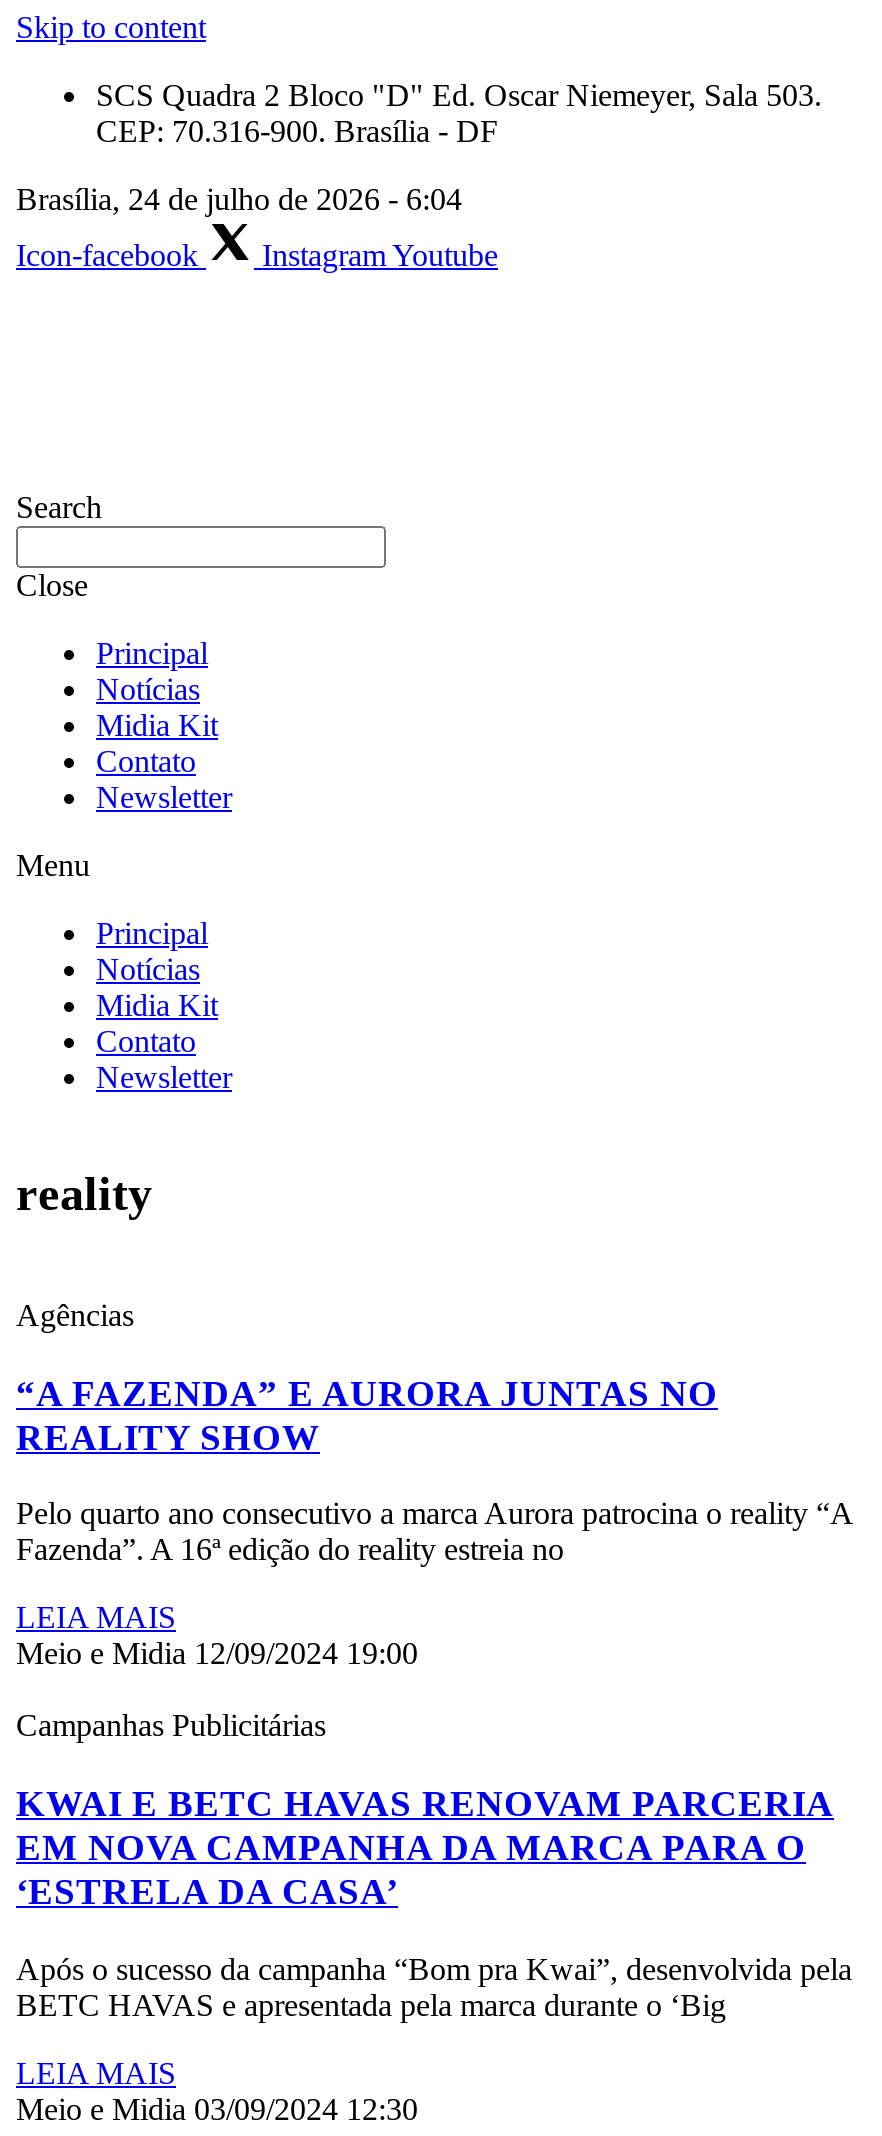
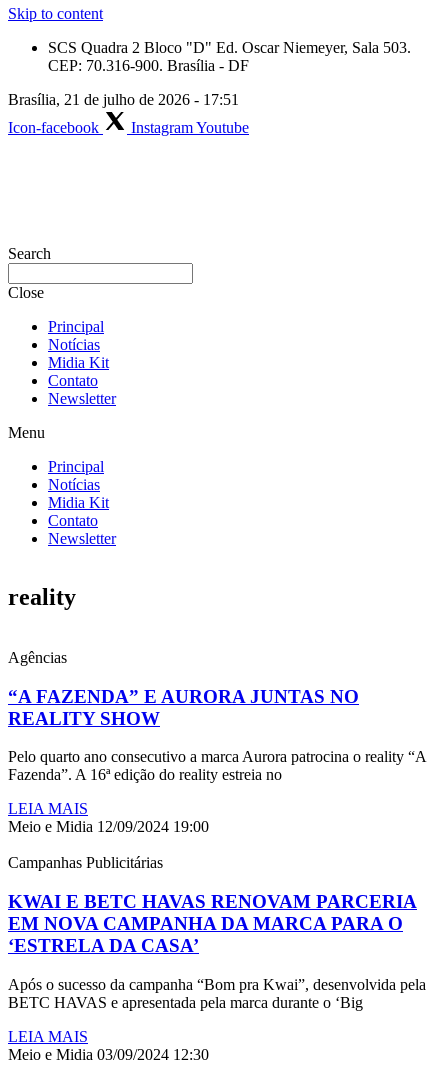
[16,182,462,216] Brasília, 24 de julho de 2026 - 6:04 -> [8,91,239,108] Brasília, 21 de julho de 2026 - 17:51

